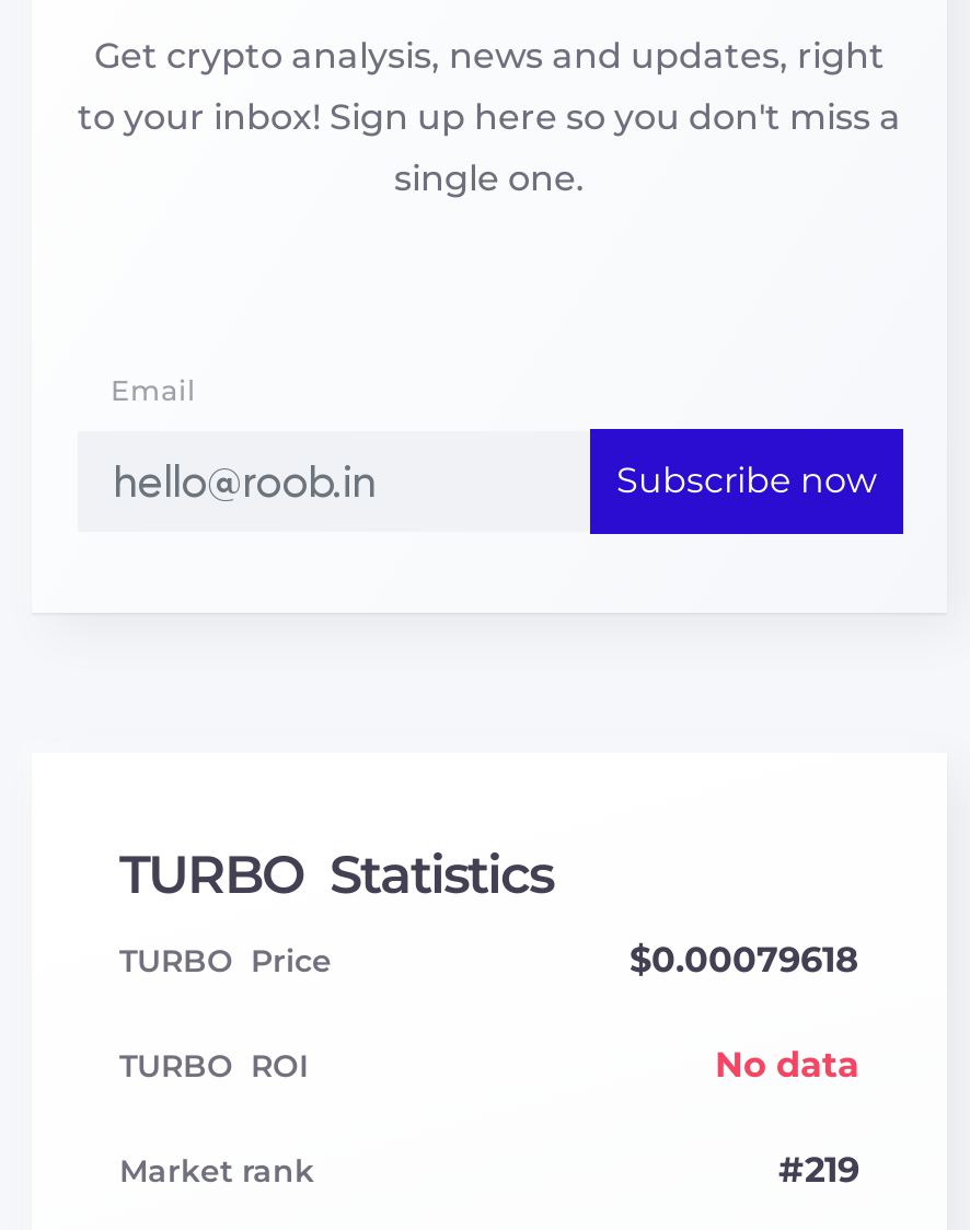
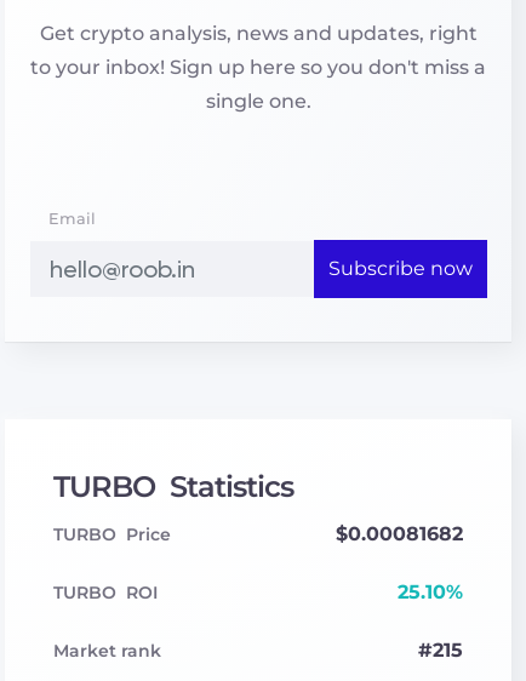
[630,938,859,980] $0.00079618 -> [336,522,463,545] $0.00081682
[715,1044,859,1085] No data -> [398,580,463,603] 25.10%
[778,1149,859,1190] #219 -> [418,638,463,661] #215

